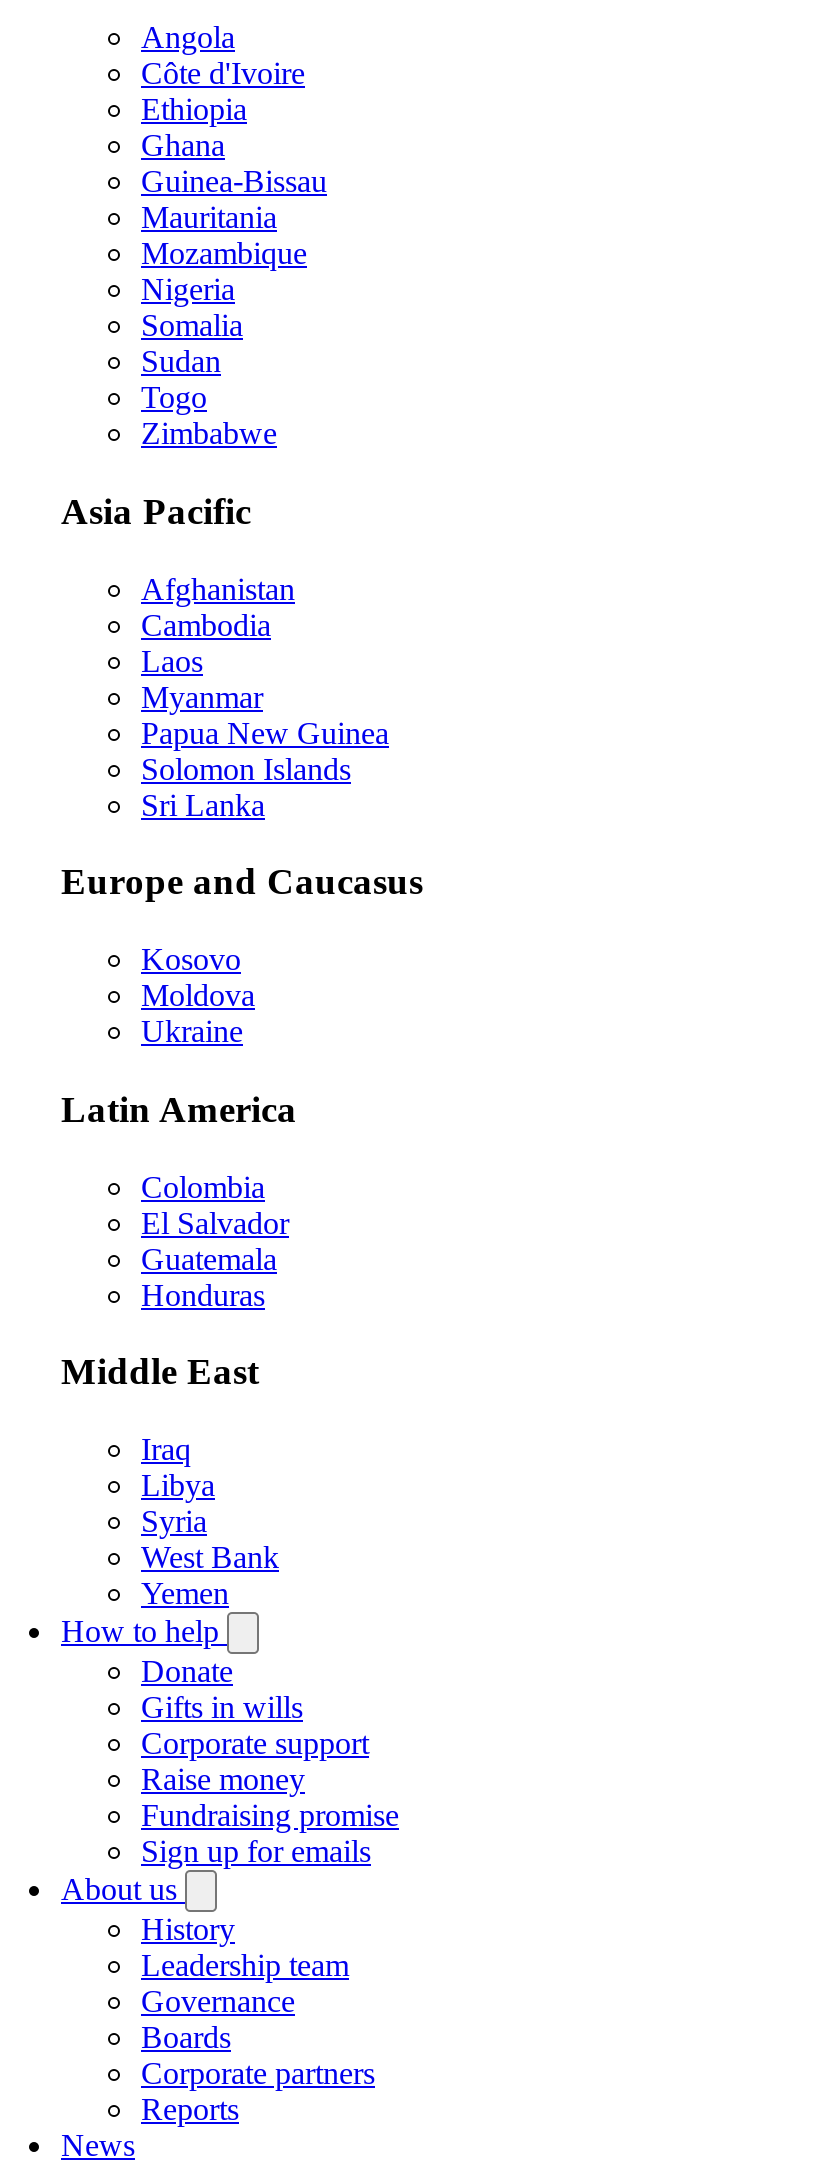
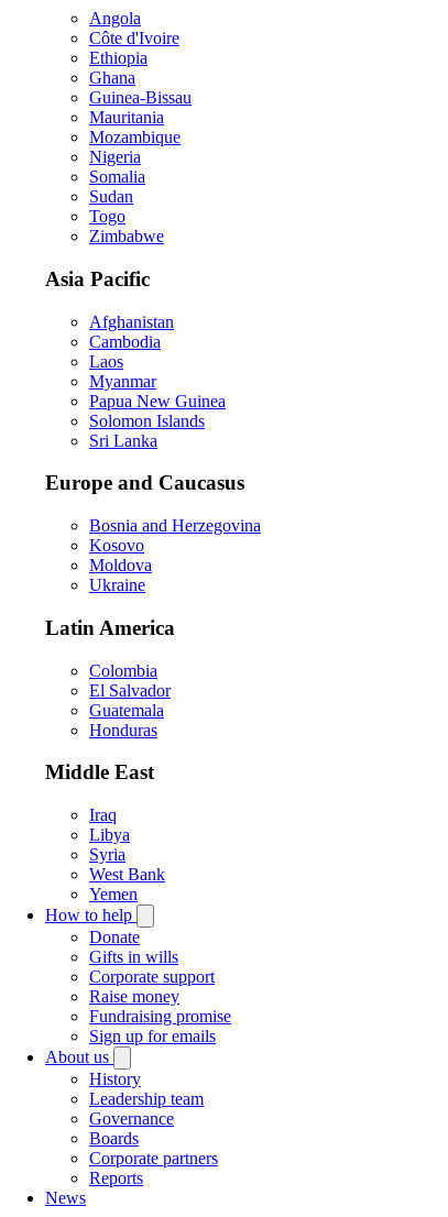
none -> [89,516,261,535] Bosnia and Herzegovina

